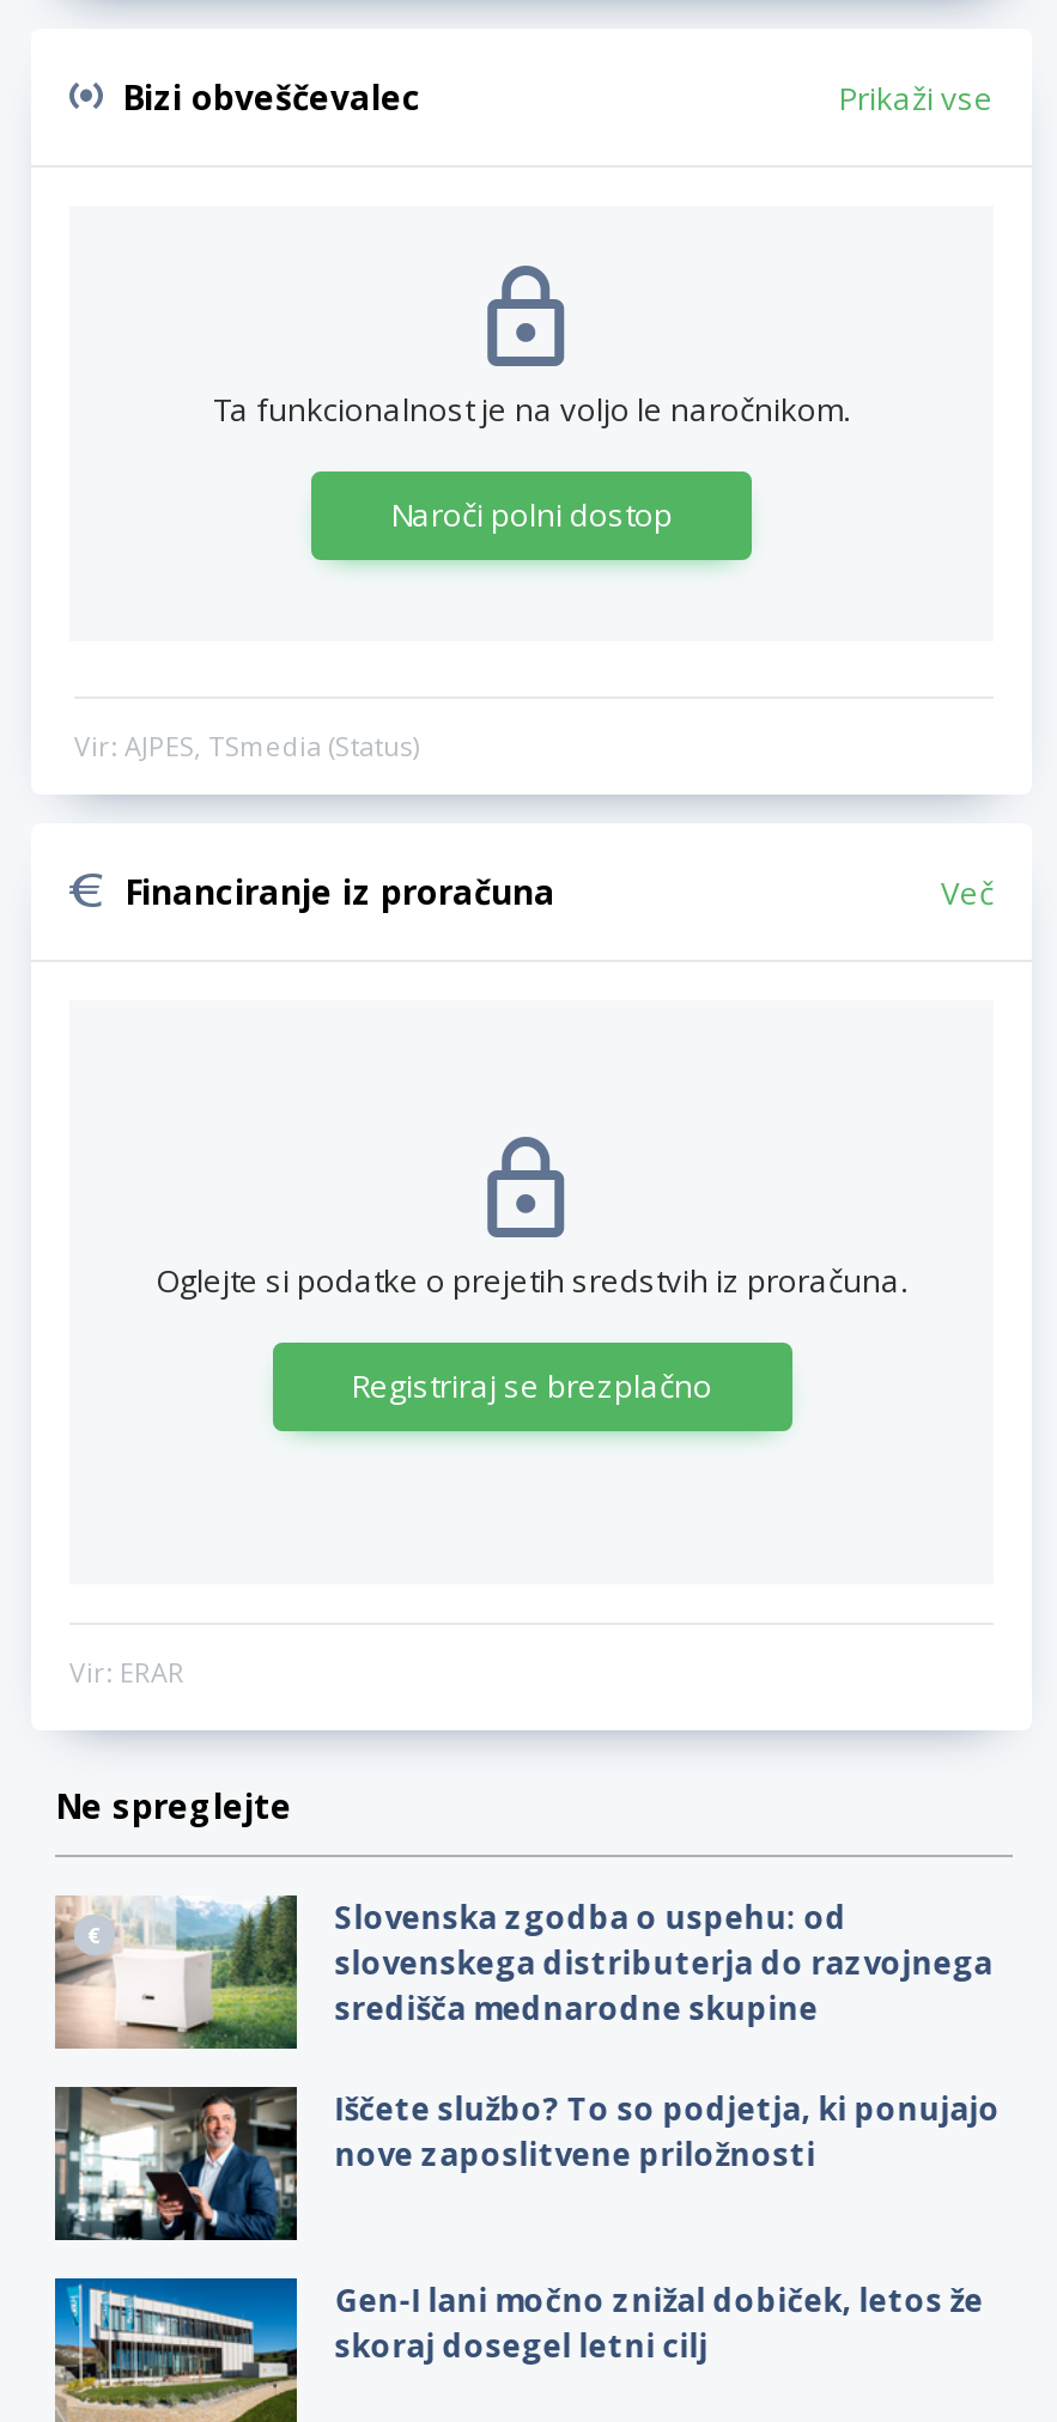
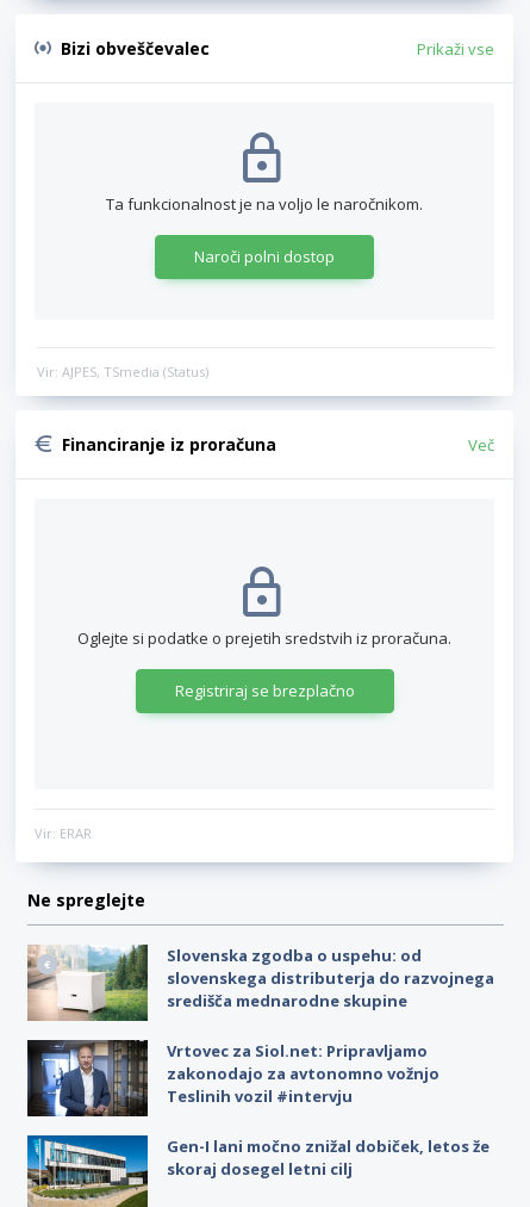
[53,2085,1000,2243] [image] | Iščete službo? To so podjetja, ki ponujajo | nove zaposlitvene priložnosti -> [26,1039,439,1118] [image] | Vrtovec za Siol.net: Pripravljamo | zakonodajo za avtonomno vožnjo | Teslinih vozil #intervju

